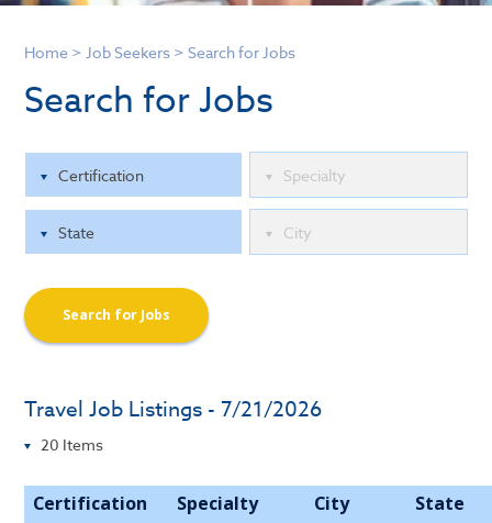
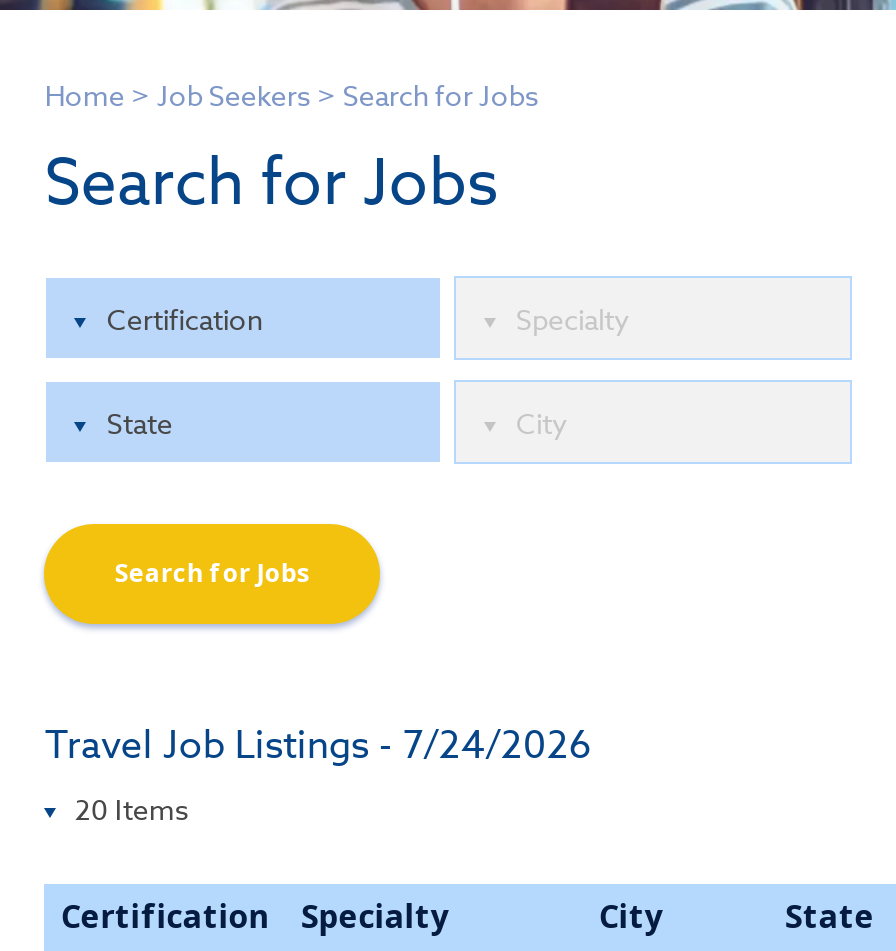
[25,394,322,423] Travel Job Listings - 7/21/2026 -> [45,718,591,770] Travel Job Listings - 7/24/2026

